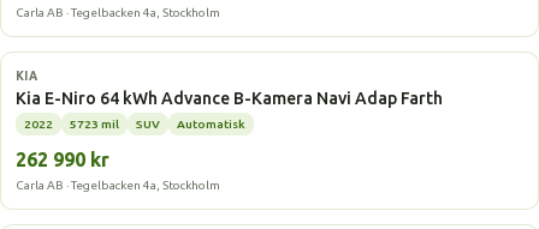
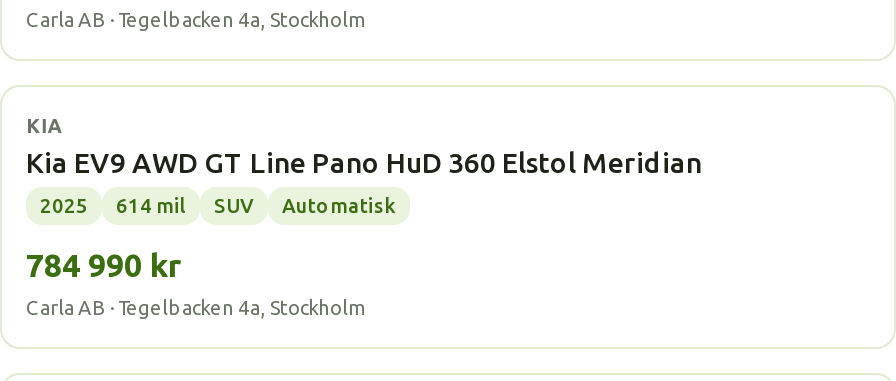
[16,89,443,108] Kia E-Niro 64 kWh Advance B-Kamera Navi Adap Farth -> [26,147,702,179] Kia EV9 AWD GT Line Pano HuD 360 Elstol Meridian
[24,117,119,131] 2022 | 5723 mil -> [40,195,186,217] 2025 | 614 mil
[16,149,109,170] 262 990 kr -> [26,247,182,283] 784 990 kr

